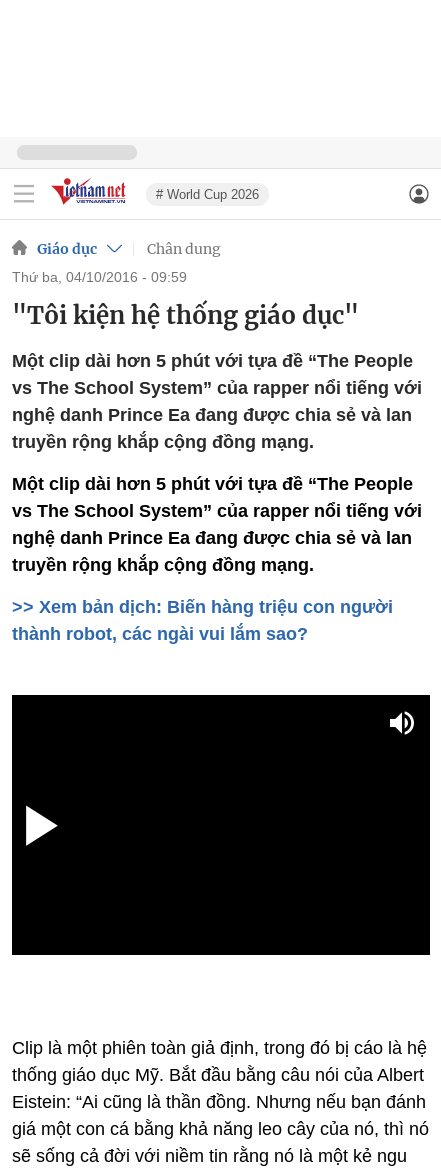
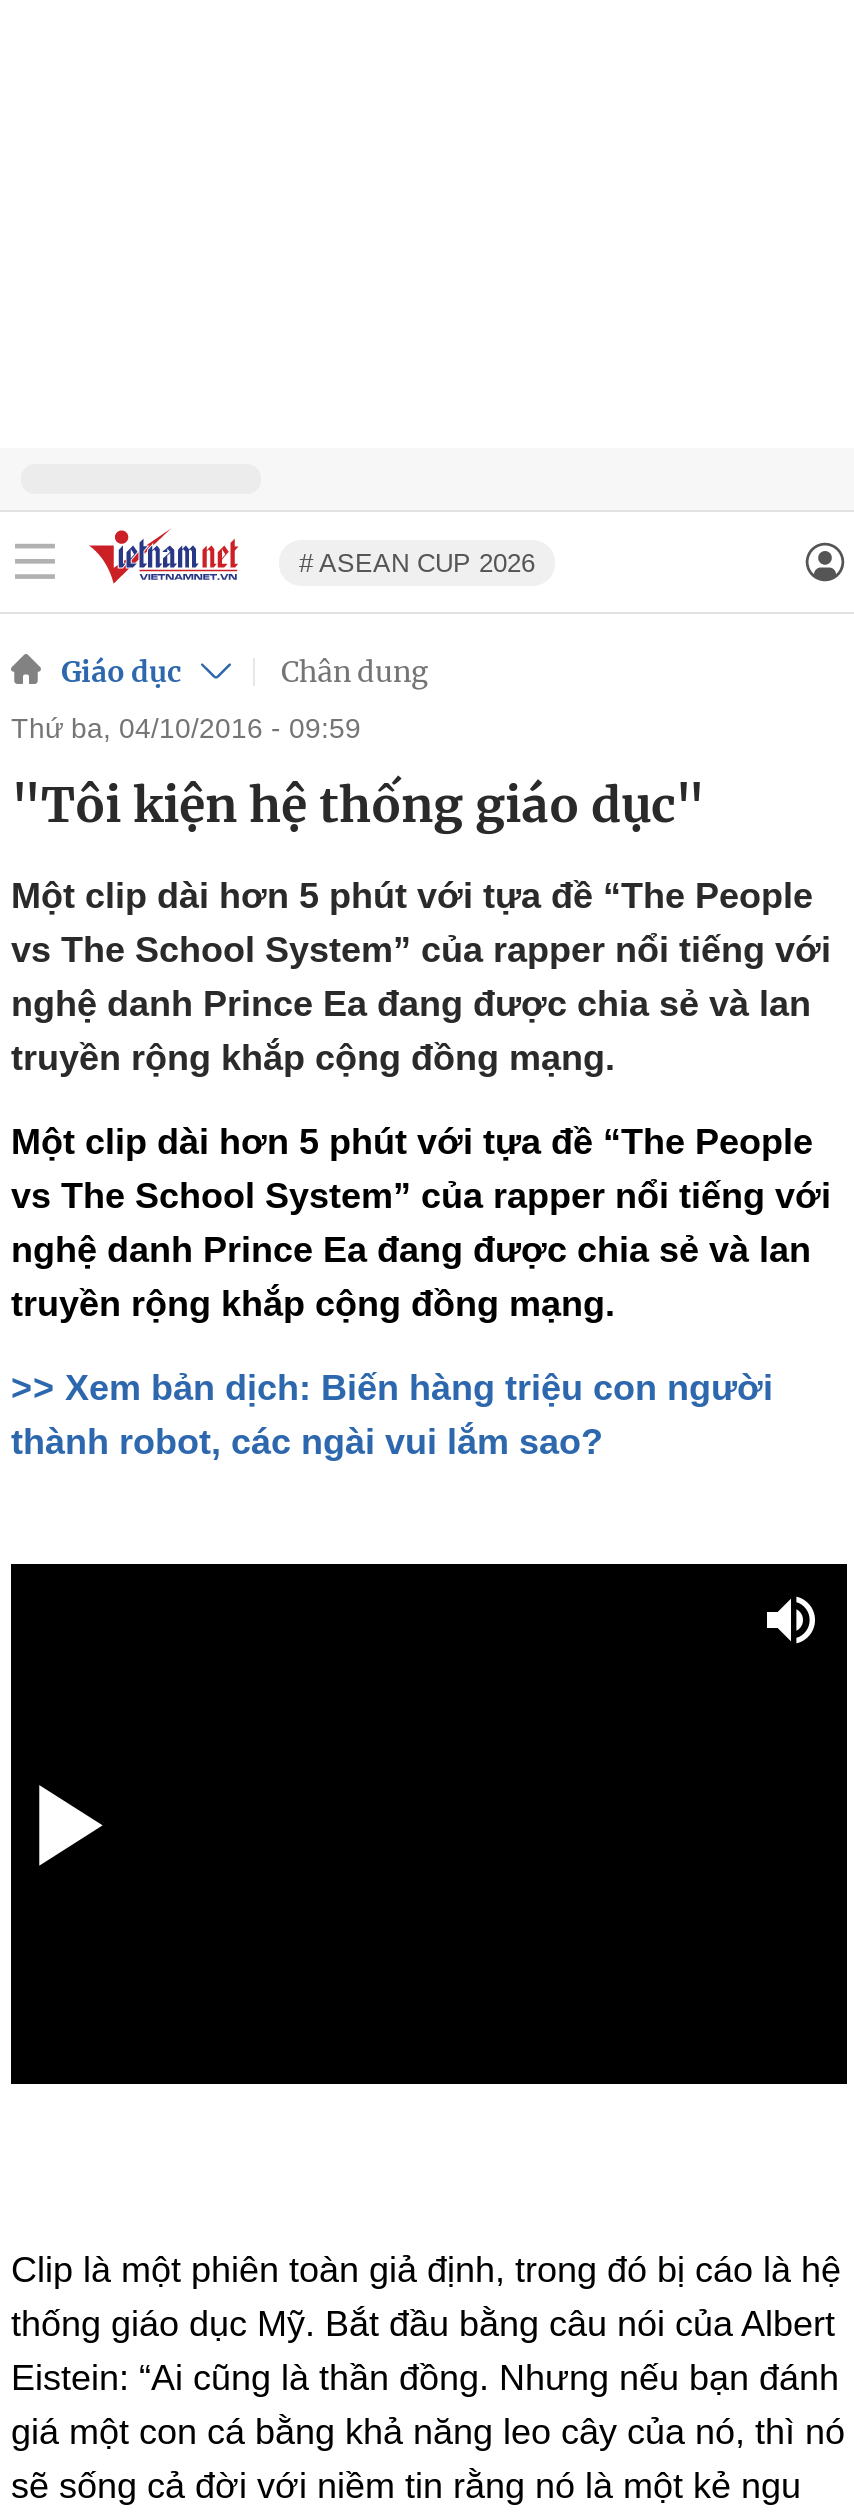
[156,186,259,201] # World Cup 2026 -> [299,547,535,577] # ASEAN CUP 2026

